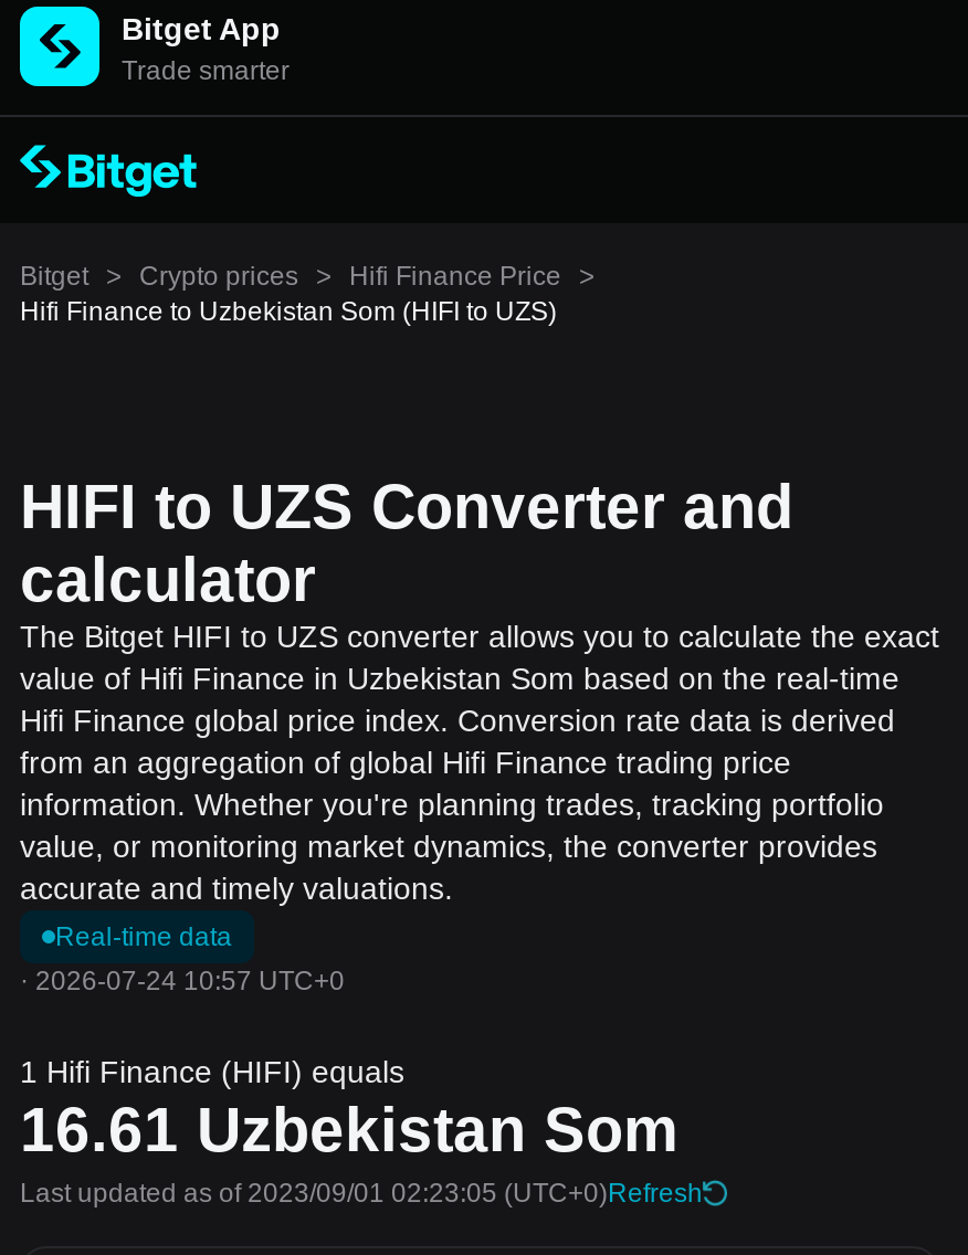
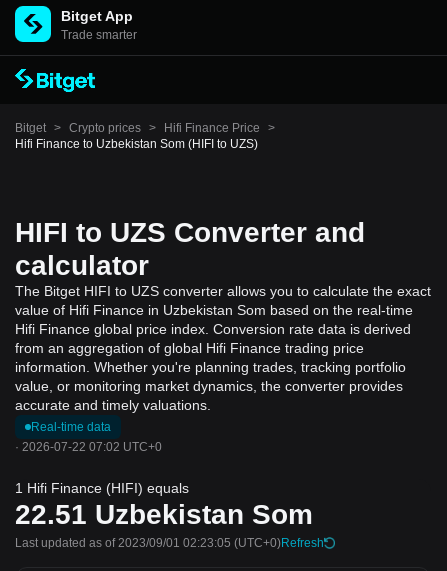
[20,966,345,996] · 2026-07-24 10:57 UTC+0 -> [15,440,162,454] · 2026-07-22 07:02 UTC+0
[20,1096,678,1164] 16.61 Uzbekistan Som -> [15,499,313,530] 22.51 Uzbekistan Som

